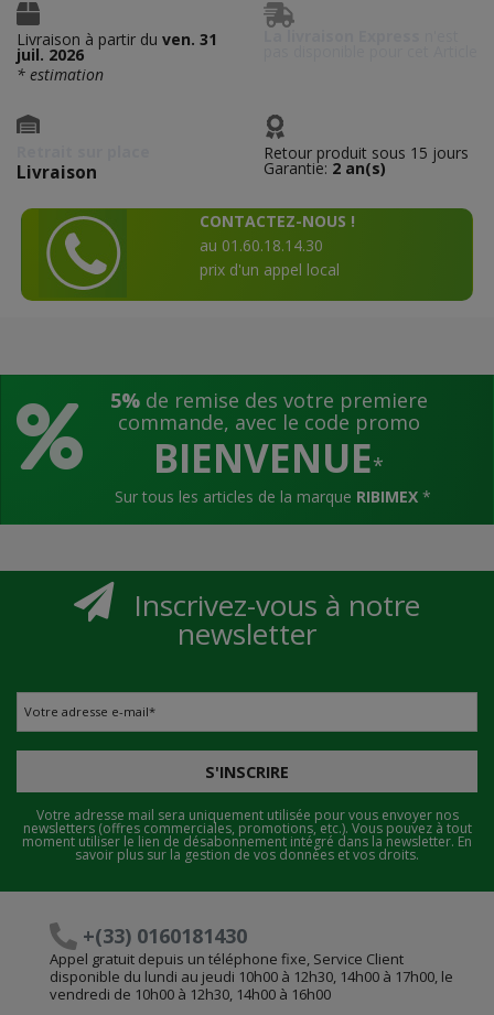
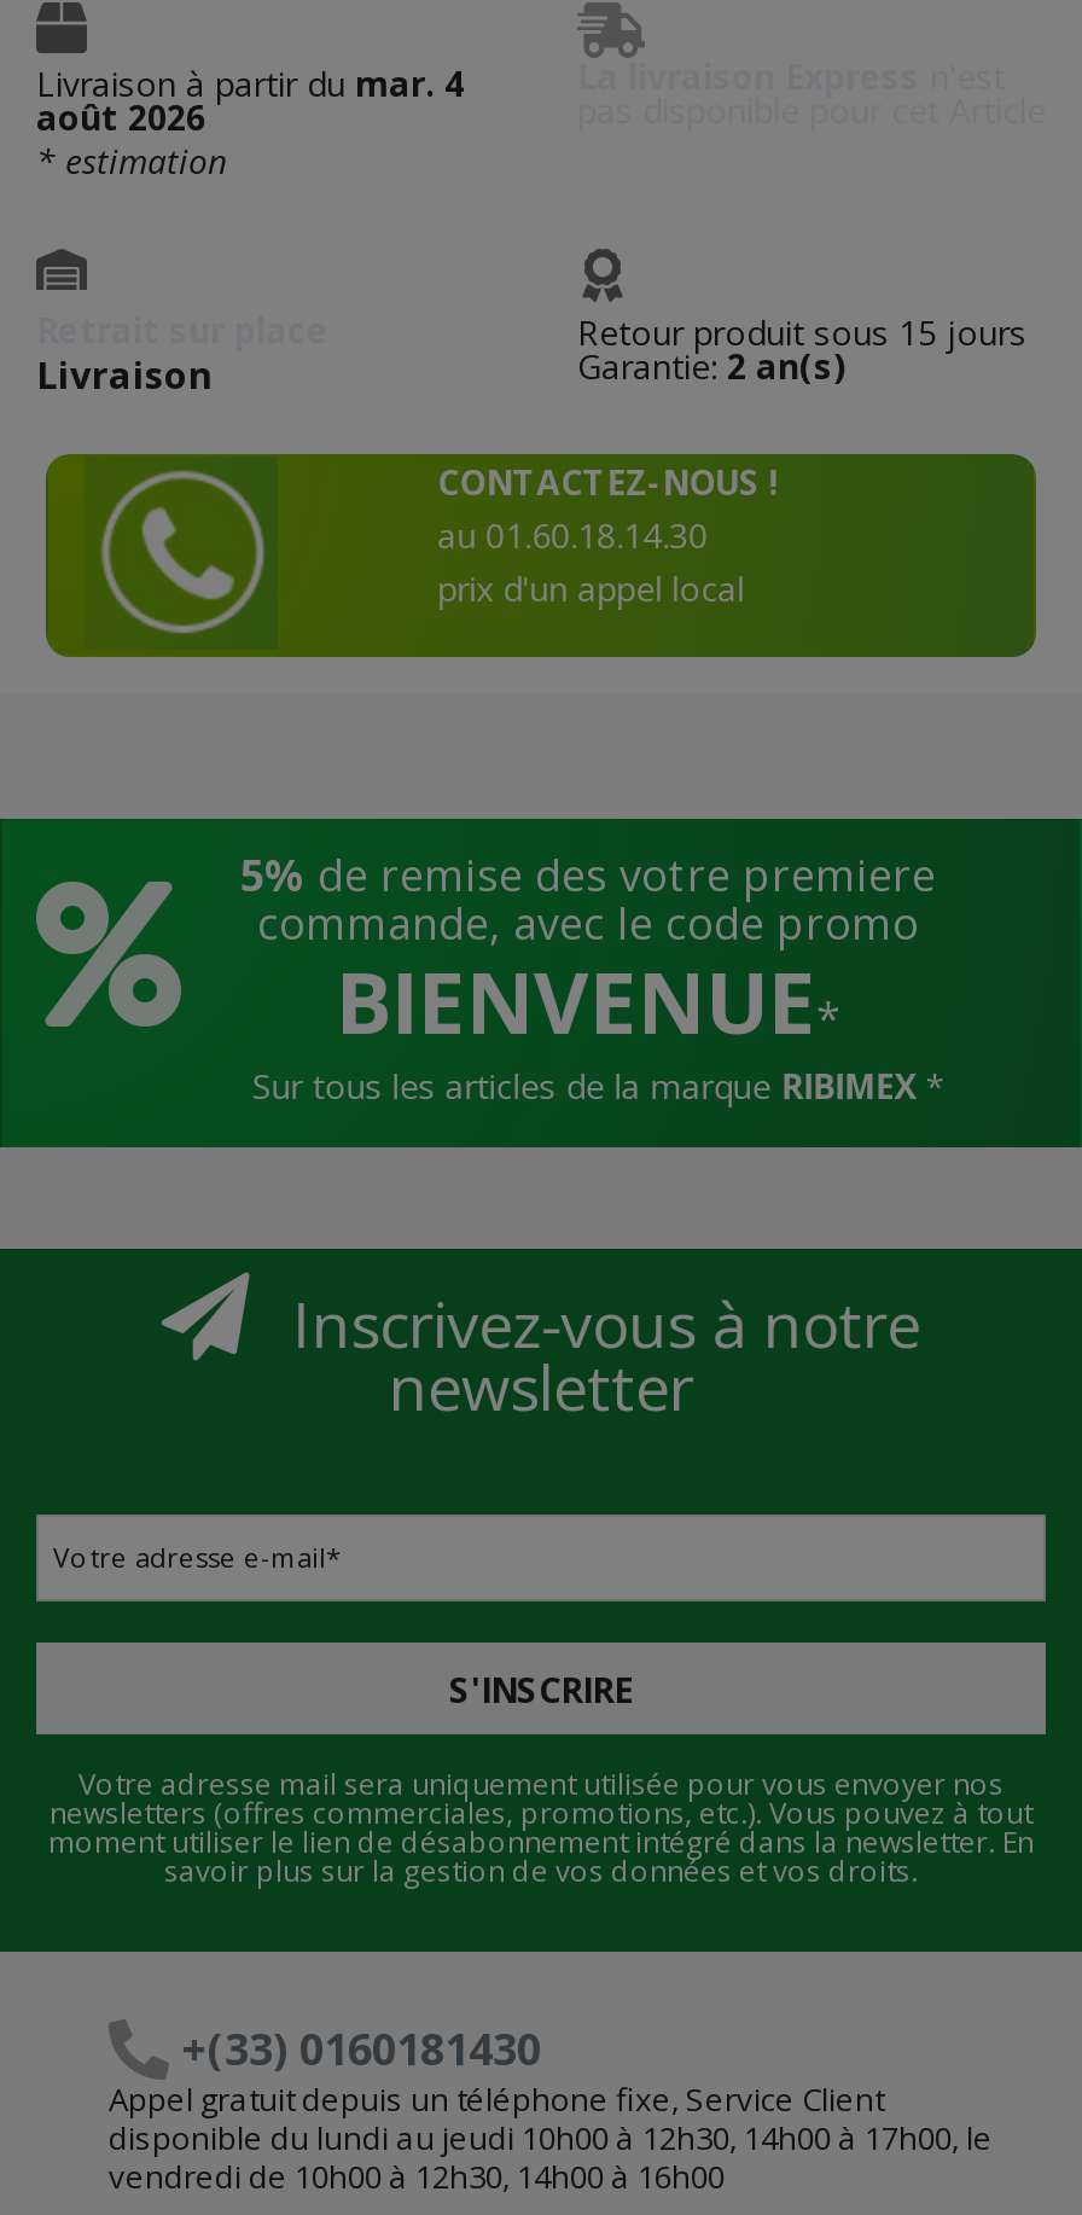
[17,29,217,65] Livraison à partir du ven. 31 | juil. 2026 -> [36,61,464,141] Livraison à partir du mar. 4 | août 2026

